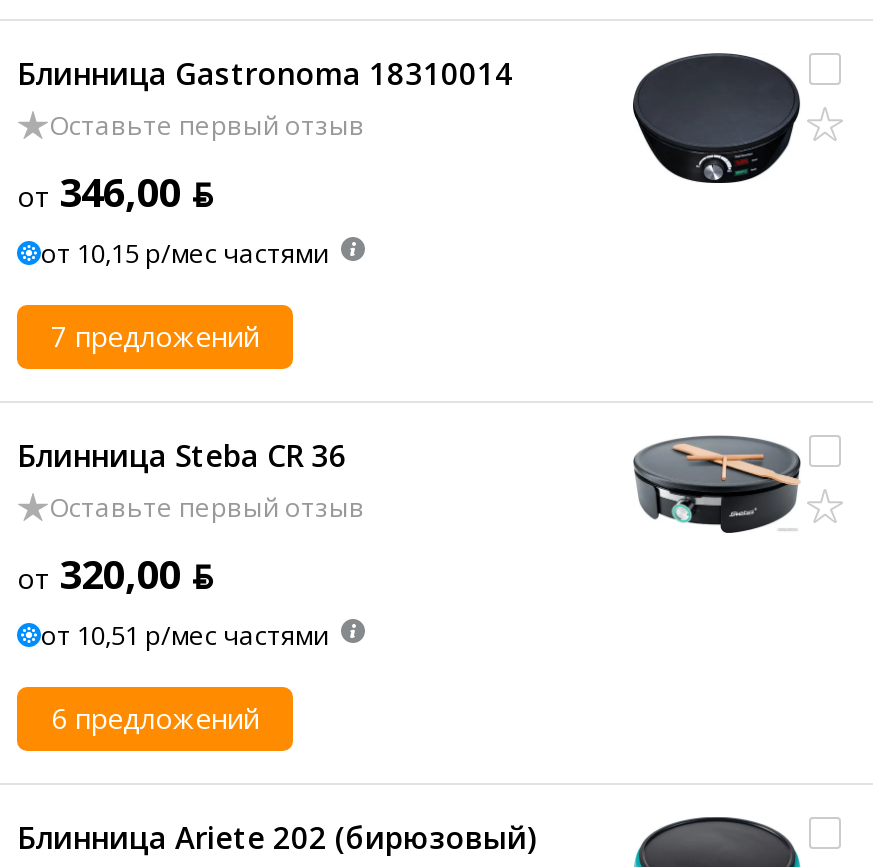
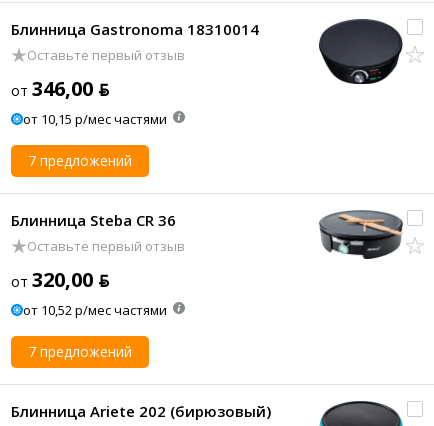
[41,617,341,653] от 10,51 р/мес частями -> [23,301,173,319] от 10,52 р/мес частями
[51,699,259,737] 6 предложений -> [28,342,132,361] 7 предложений

